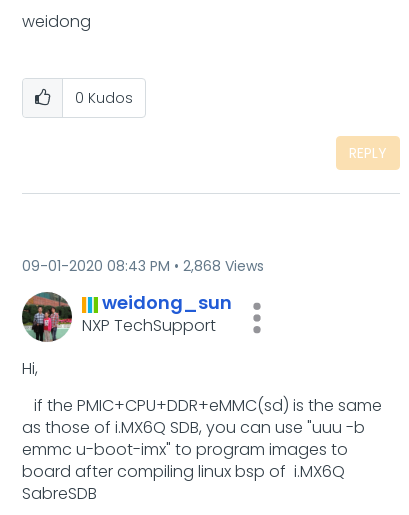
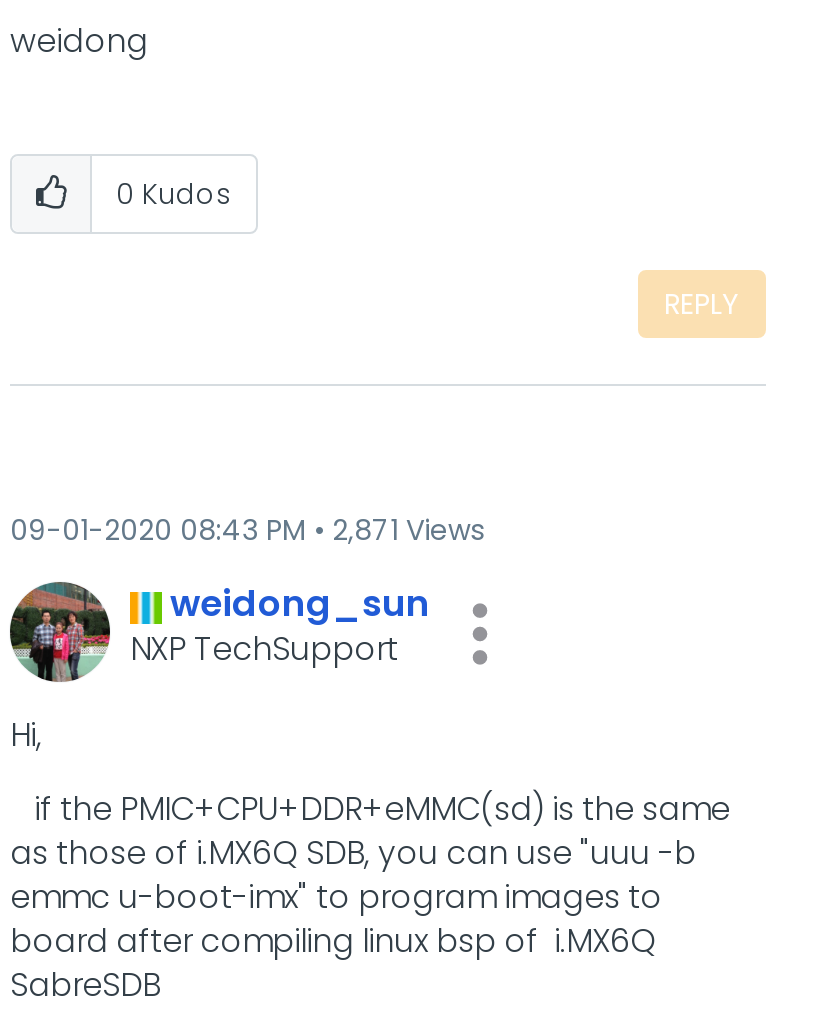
[22,256,264,276] 09-01-2020 08:43 PM 2,868 Views -> [10,510,484,550] 09-01-2020 08:43 PM 2,871 Views

